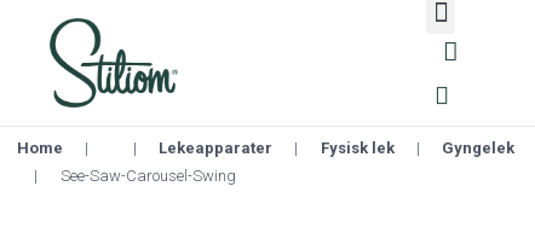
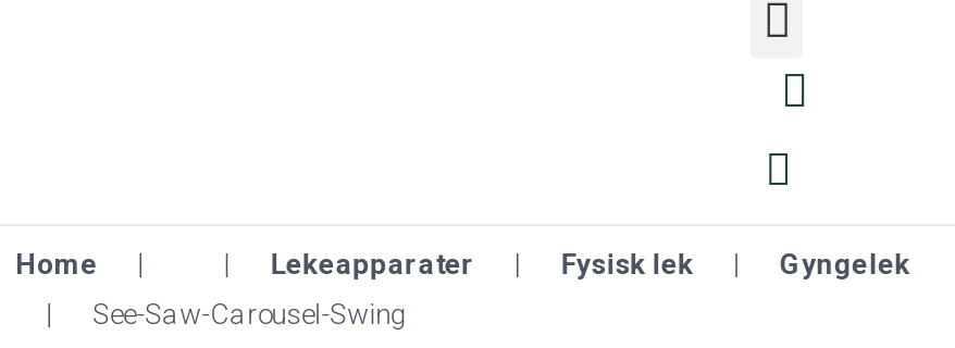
[48,17,179,109] [image] -> none

